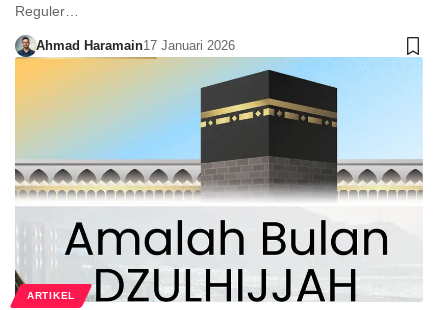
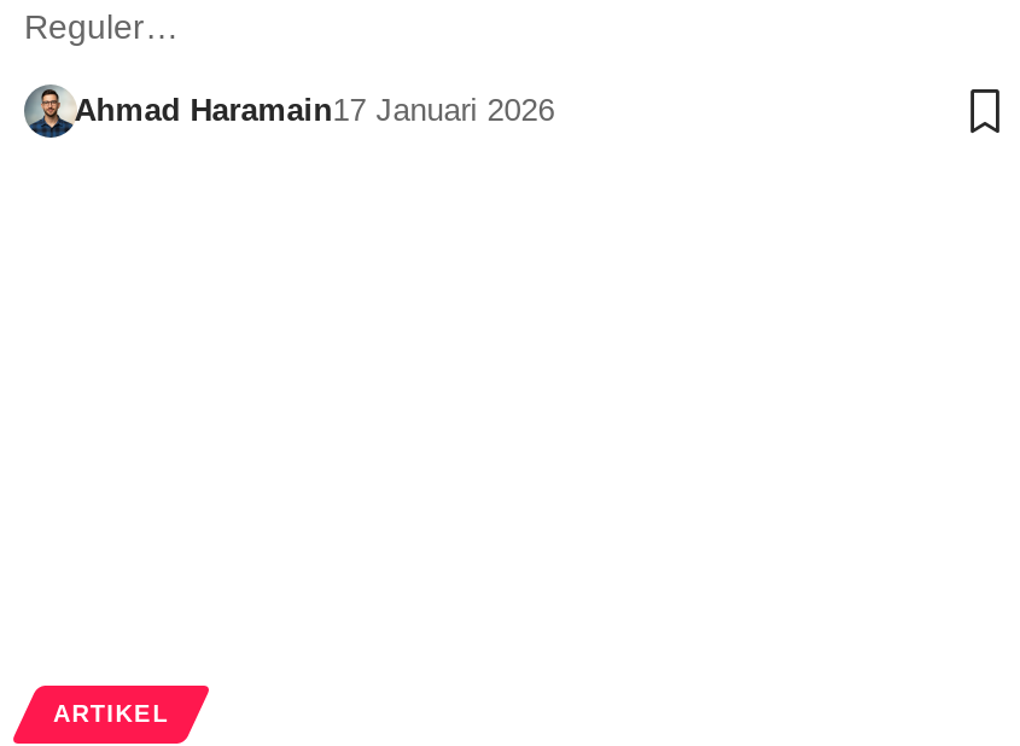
[14,56,424,200] [image] -> none
[14,207,422,303] [image] -> none

